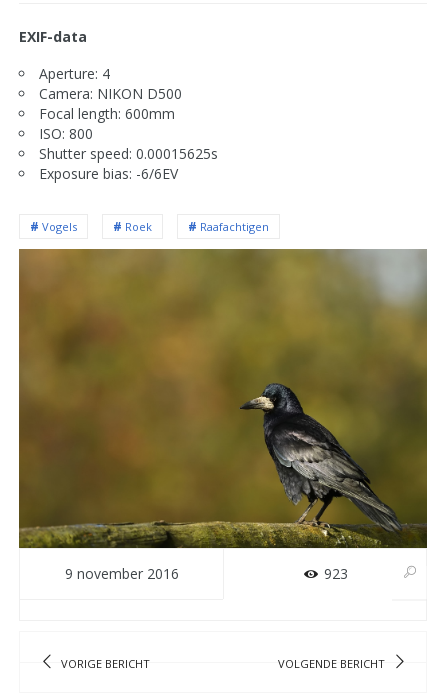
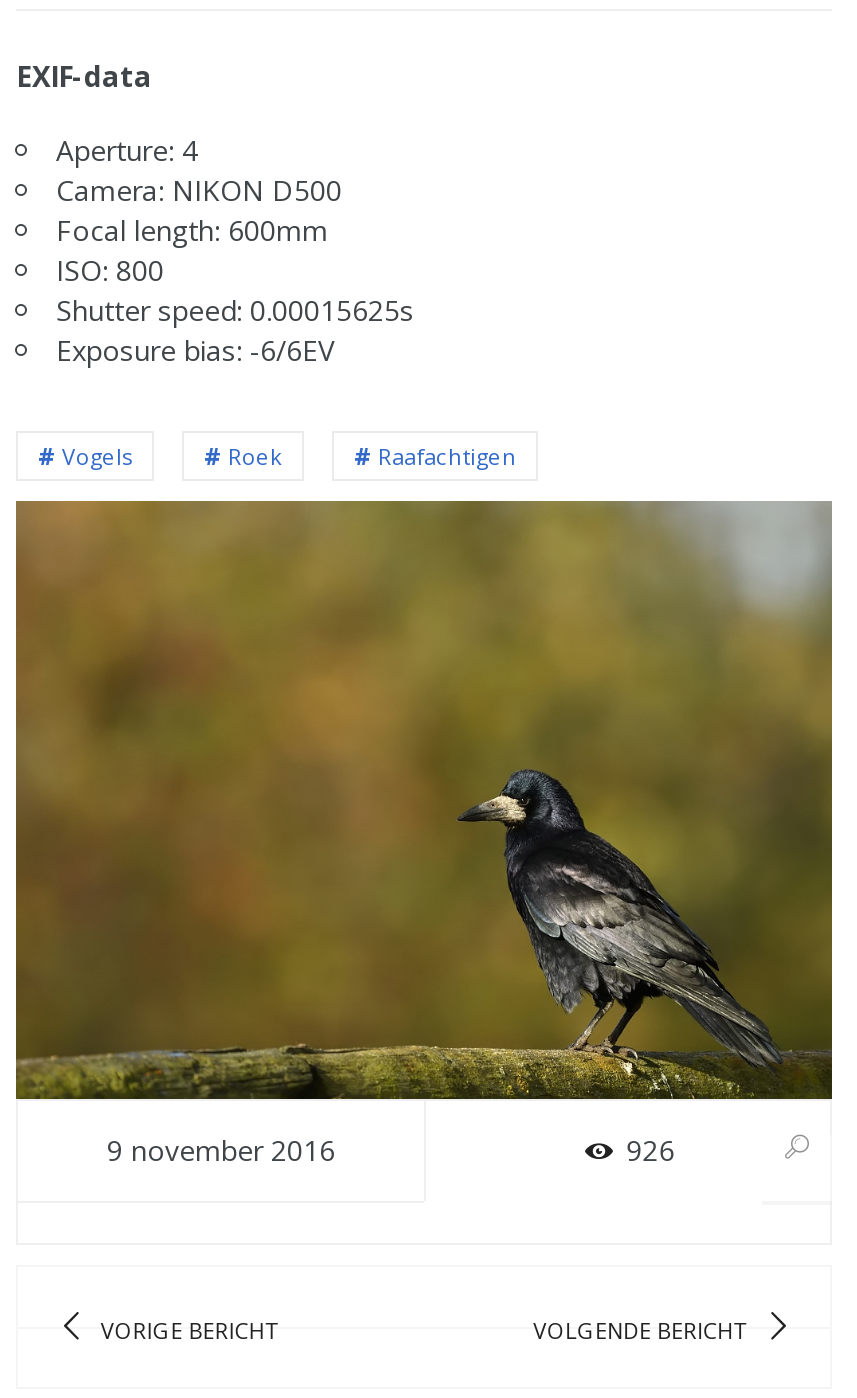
[320,564,348,583] 923 -> [619,1131,675,1169] 926

